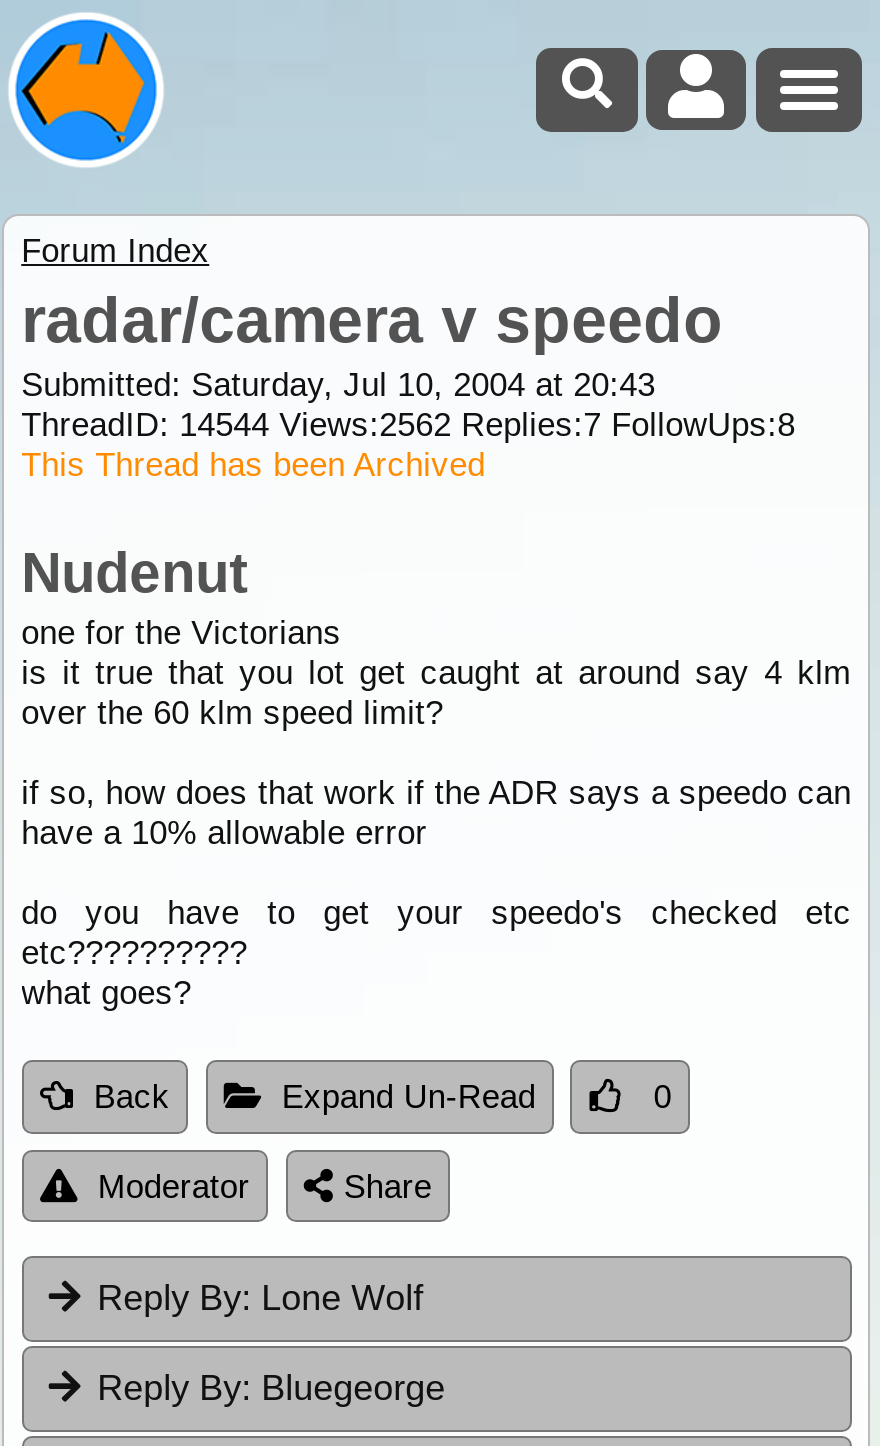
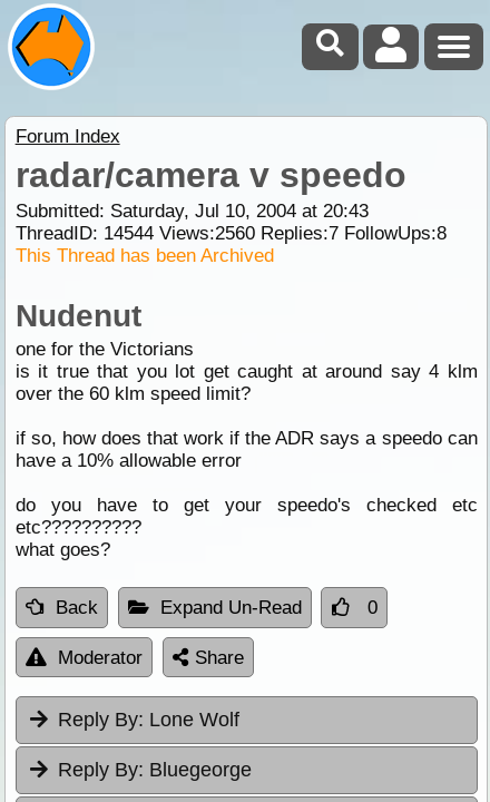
[21,406,795,444] ThreadID: 14544 Views:2562 Replies:7 FollowUps:8 -> [15,223,446,244] ThreadID: 14544 Views:2560 Replies:7 FollowUps:8

